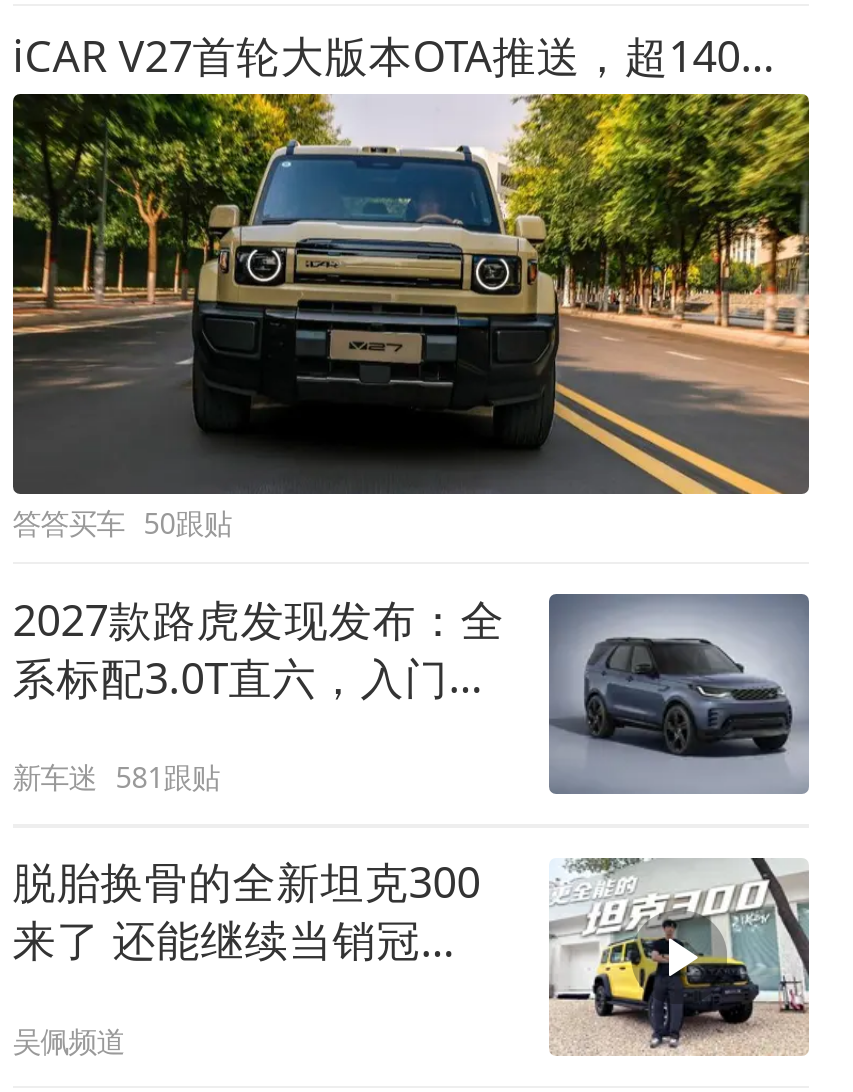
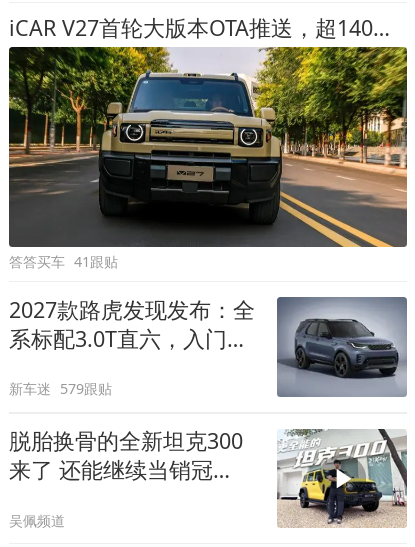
[12,503,232,541] 答答买车 50跟贴 -> [9,252,118,271] 答答买车 41跟贴
[12,759,220,797] 新车迷 581跟贴 -> [9,379,112,398] 新车迷 579跟贴

